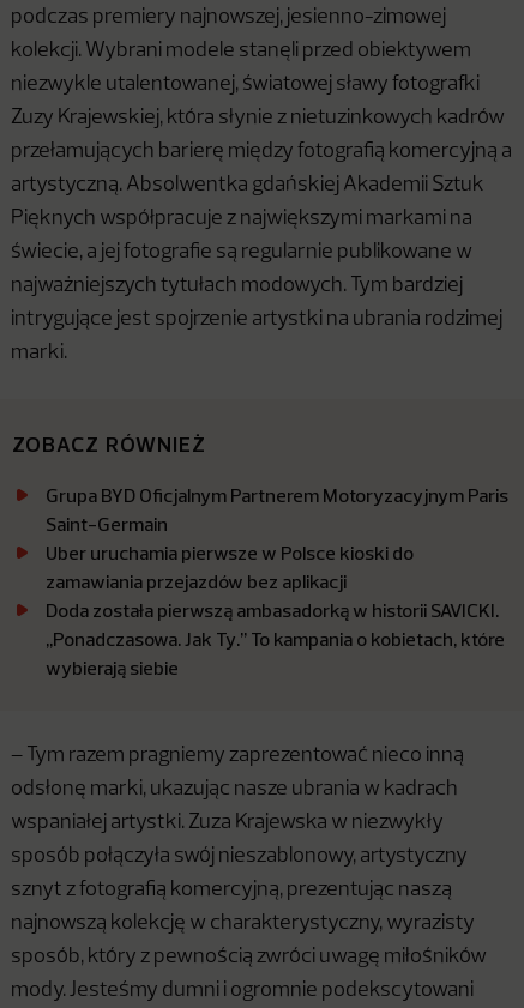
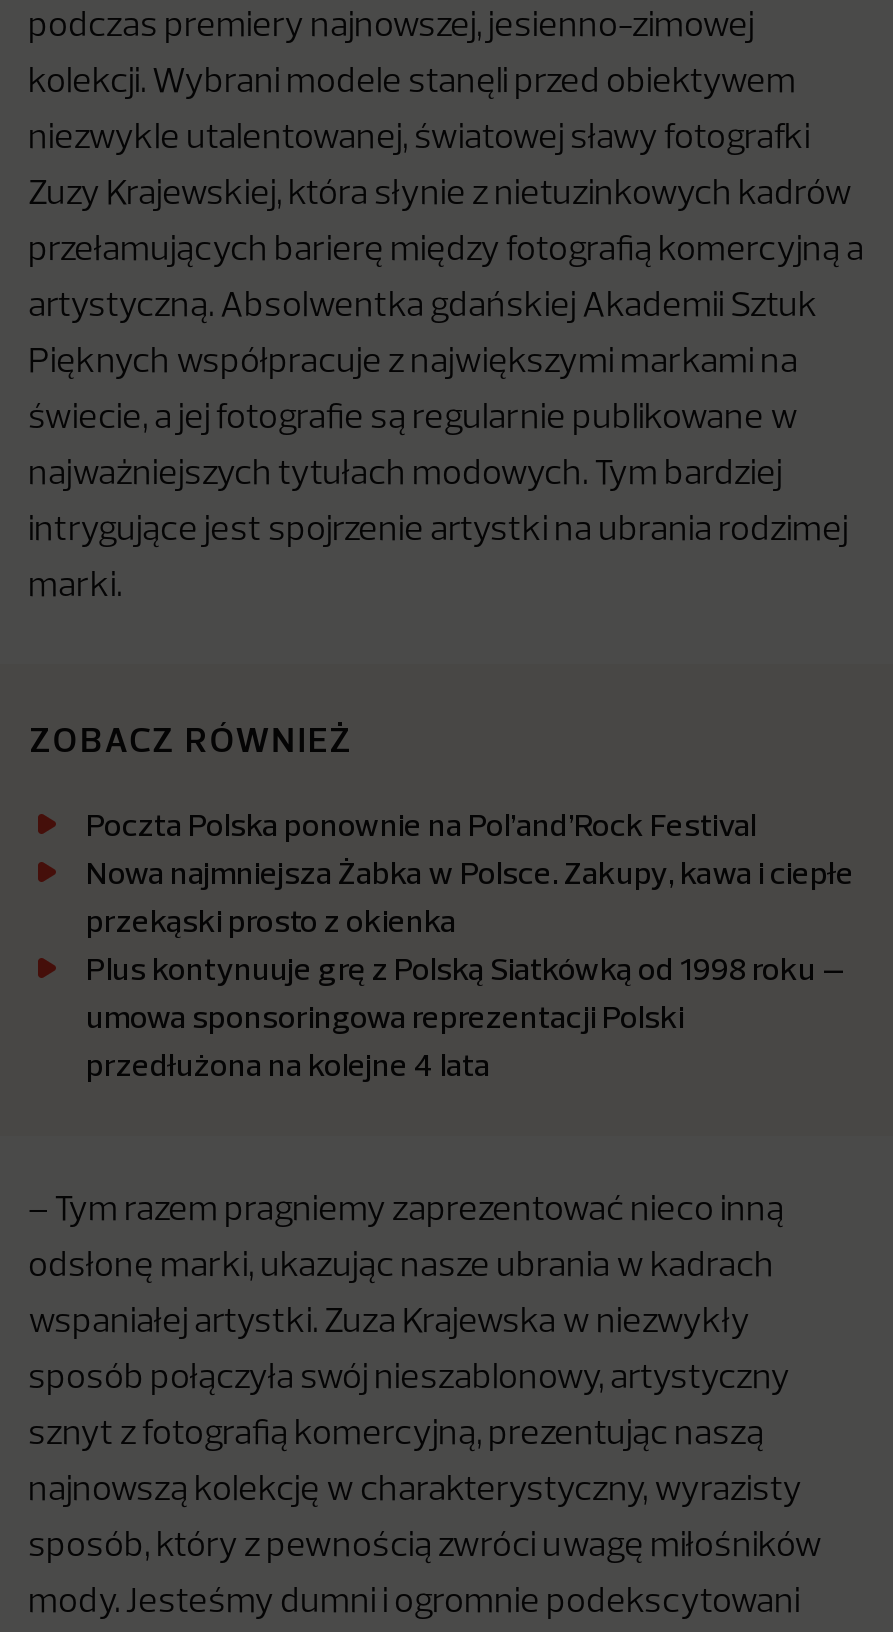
[46,483,508,680] Grupa BYD Oficjalnym Partnerem Motoryzacyjnym Paris | Saint-Germain | Uber uruchamia pierwsze w Polsce kioski do | zamawiania przejazdów bez aplikacji | Doda została pierwszą ambasadorką w historii SAVICKI. | ,,Ponadczasowa. Jak Ty.’’ To kampania o kobietach, które | wybierają siebie -> [86,804,854,1084] Poczta Polska ponownie na Pol’and’Rock Festival | Nowa najmniejsza Żabka w Polsce. Zakupy, kawa i ciepłe | przekąski prosto z okienka | Plus kontynuuje grę z Polską Siatkówką od 1998 roku – | umowa sponsoringowa reprezentacji Polski | przedłużona na kolejne 4 lata

